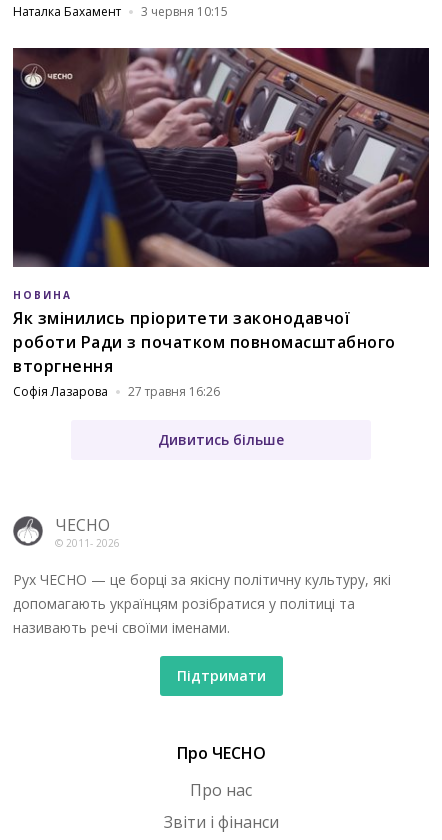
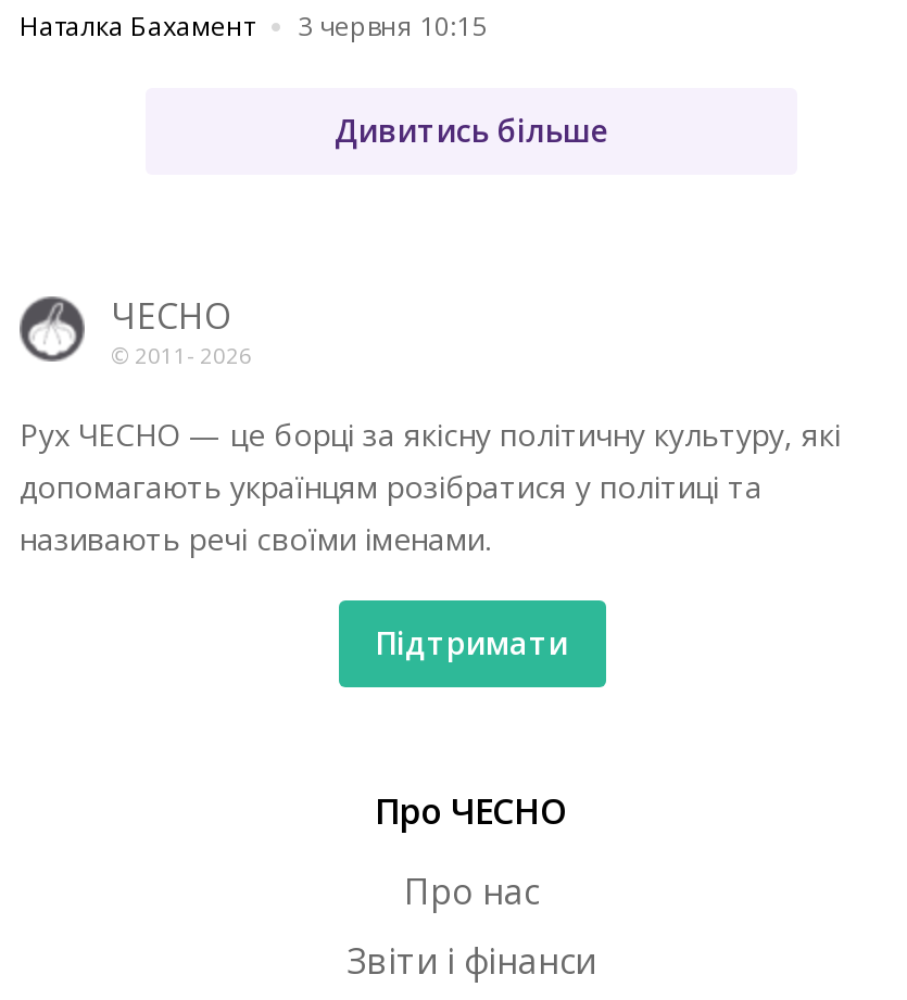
[12,47,430,400] [image] | НОВИНА | Як змінились пріоритети законодавчої | роботи Ради з початком повномасштабного | вторгнення | Софія Лазарова | 27 травня 16:26 -> none

